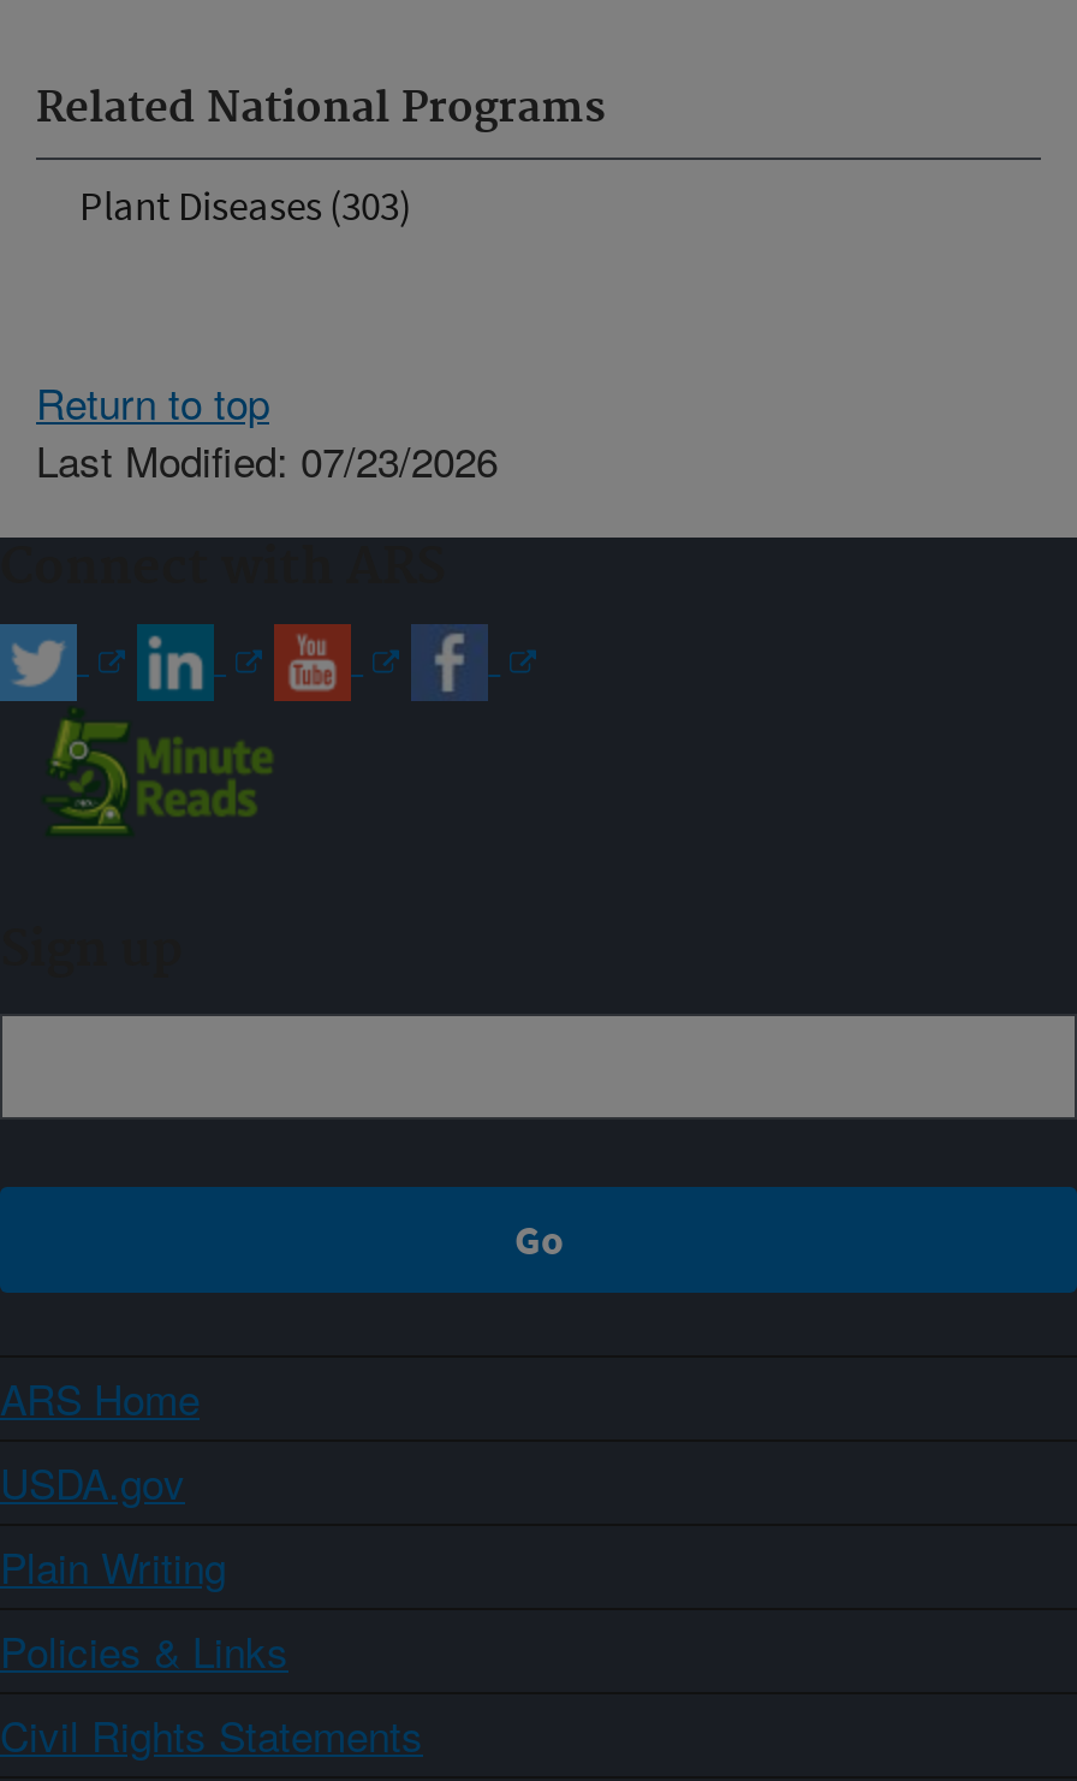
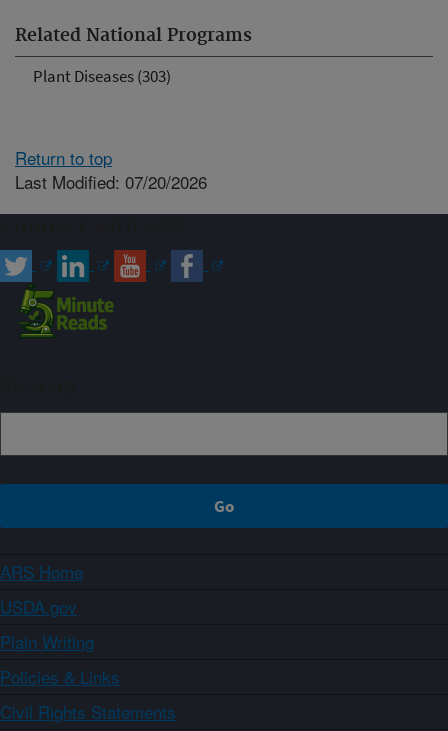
[36,428,498,488] Last Modified: 07/23/2026 -> [15,168,207,193] Last Modified: 07/20/2026

